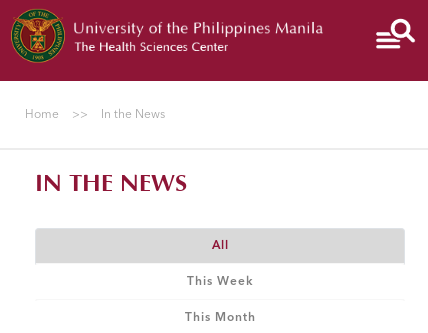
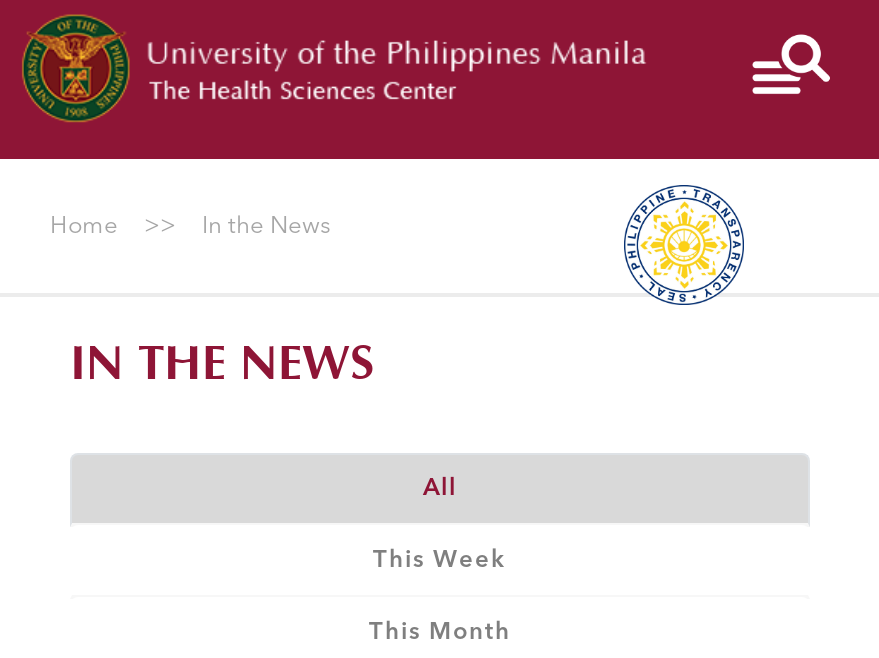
none -> [622,183,746,307] [image]

